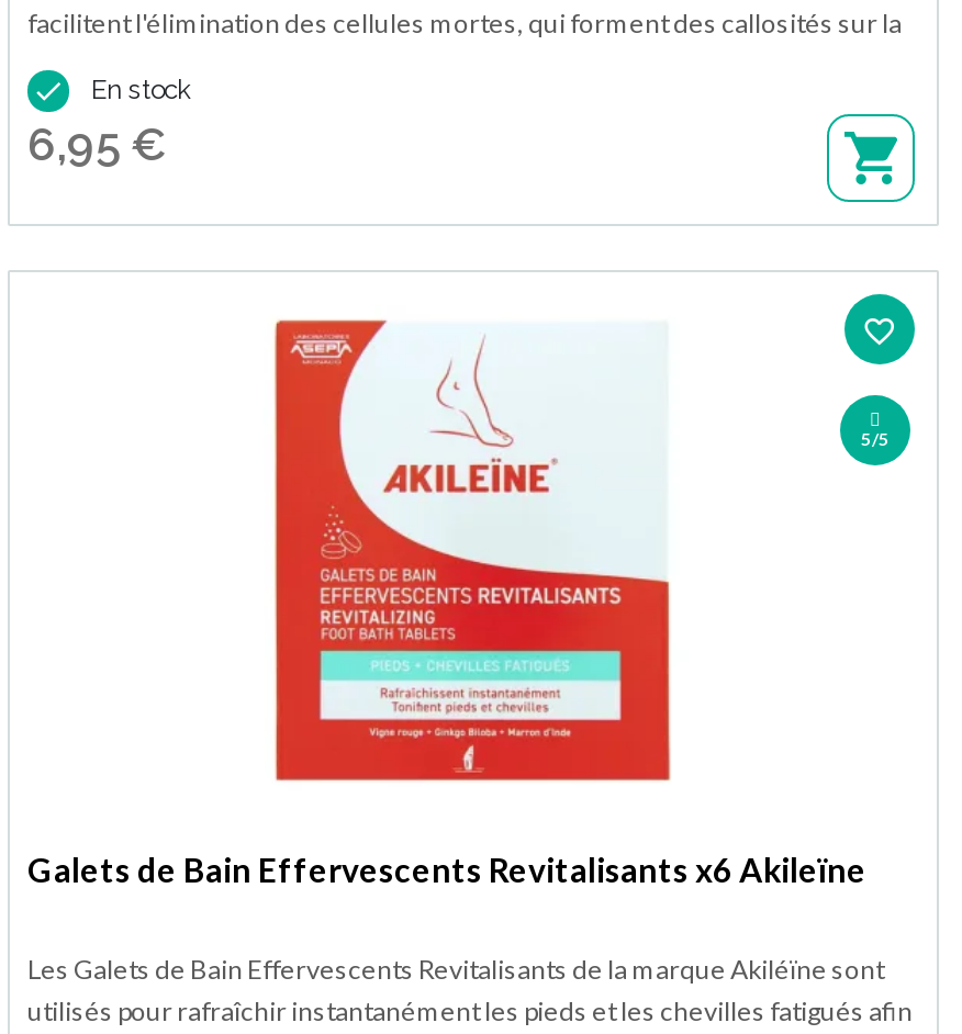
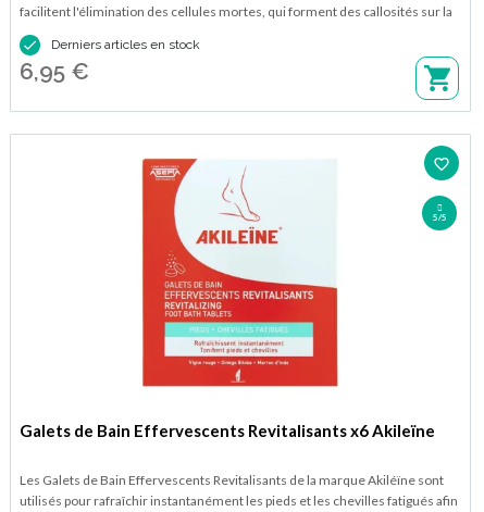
[85,74,192,105] En stock -> [48,37,200,52] Derniers articles en stock

